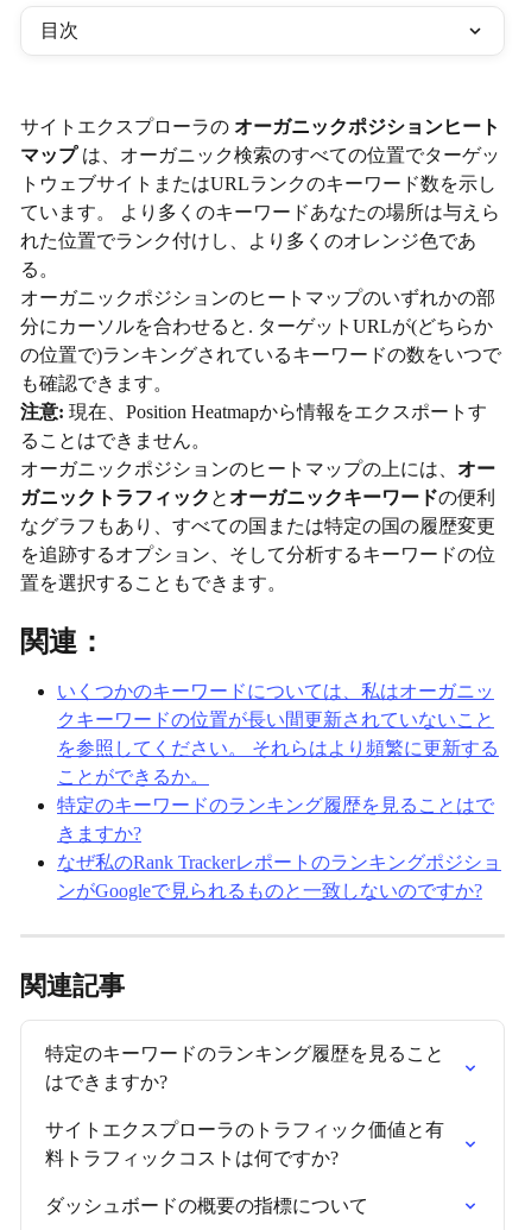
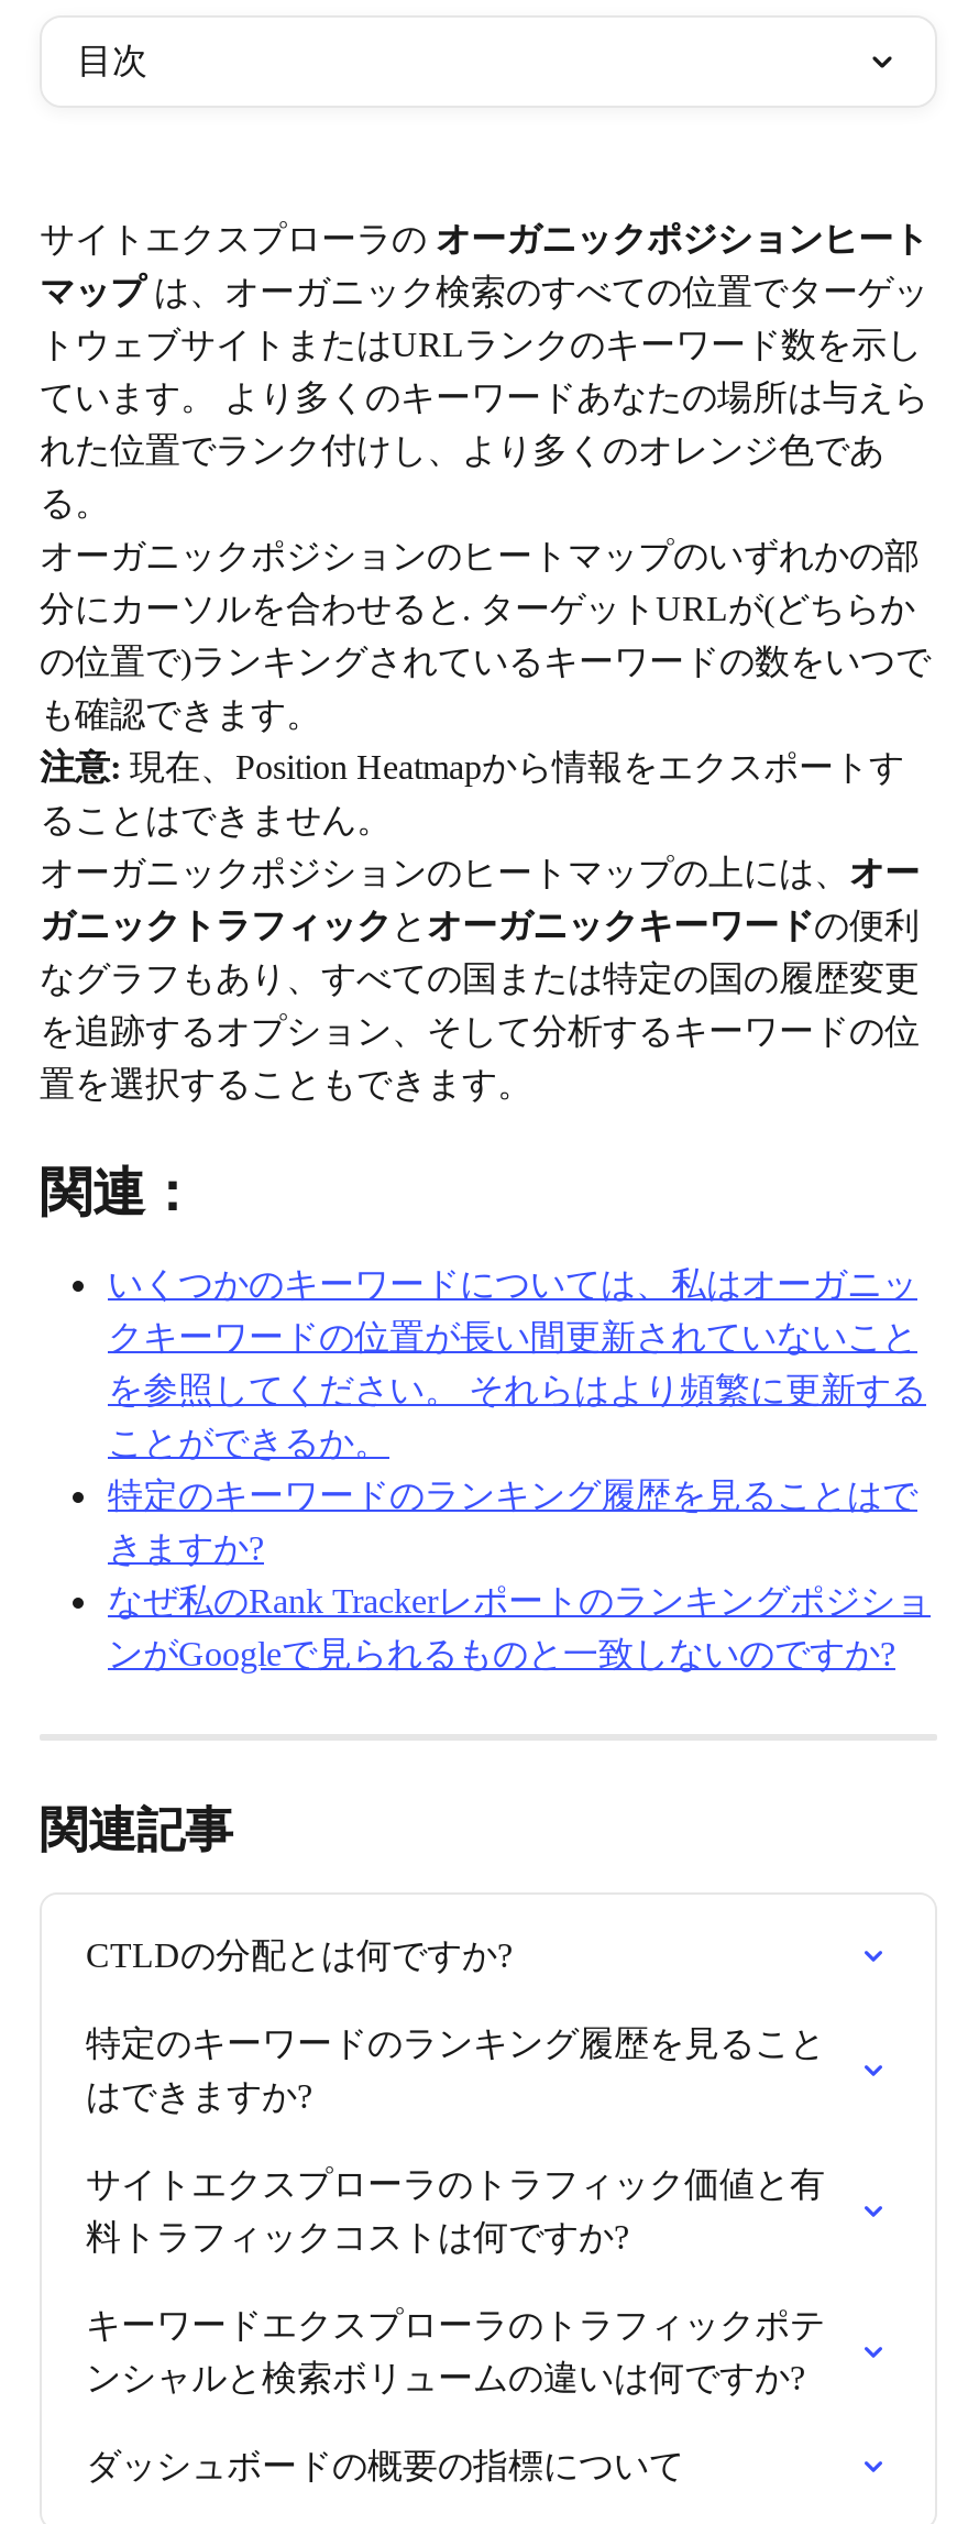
none -> [86,1936,513,1974] CTLDの分配とは何ですか?
none -> [86,2306,825,2396] キーワードエクスプローラのトラフィックポテ | ンシャルと検索ボリュームの違いは何ですか?

